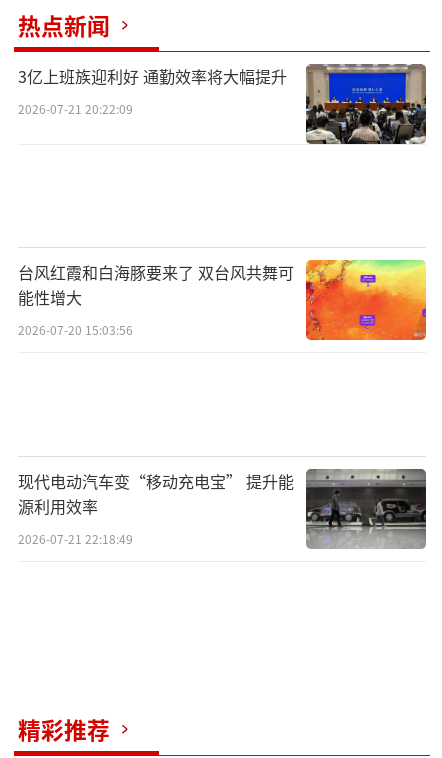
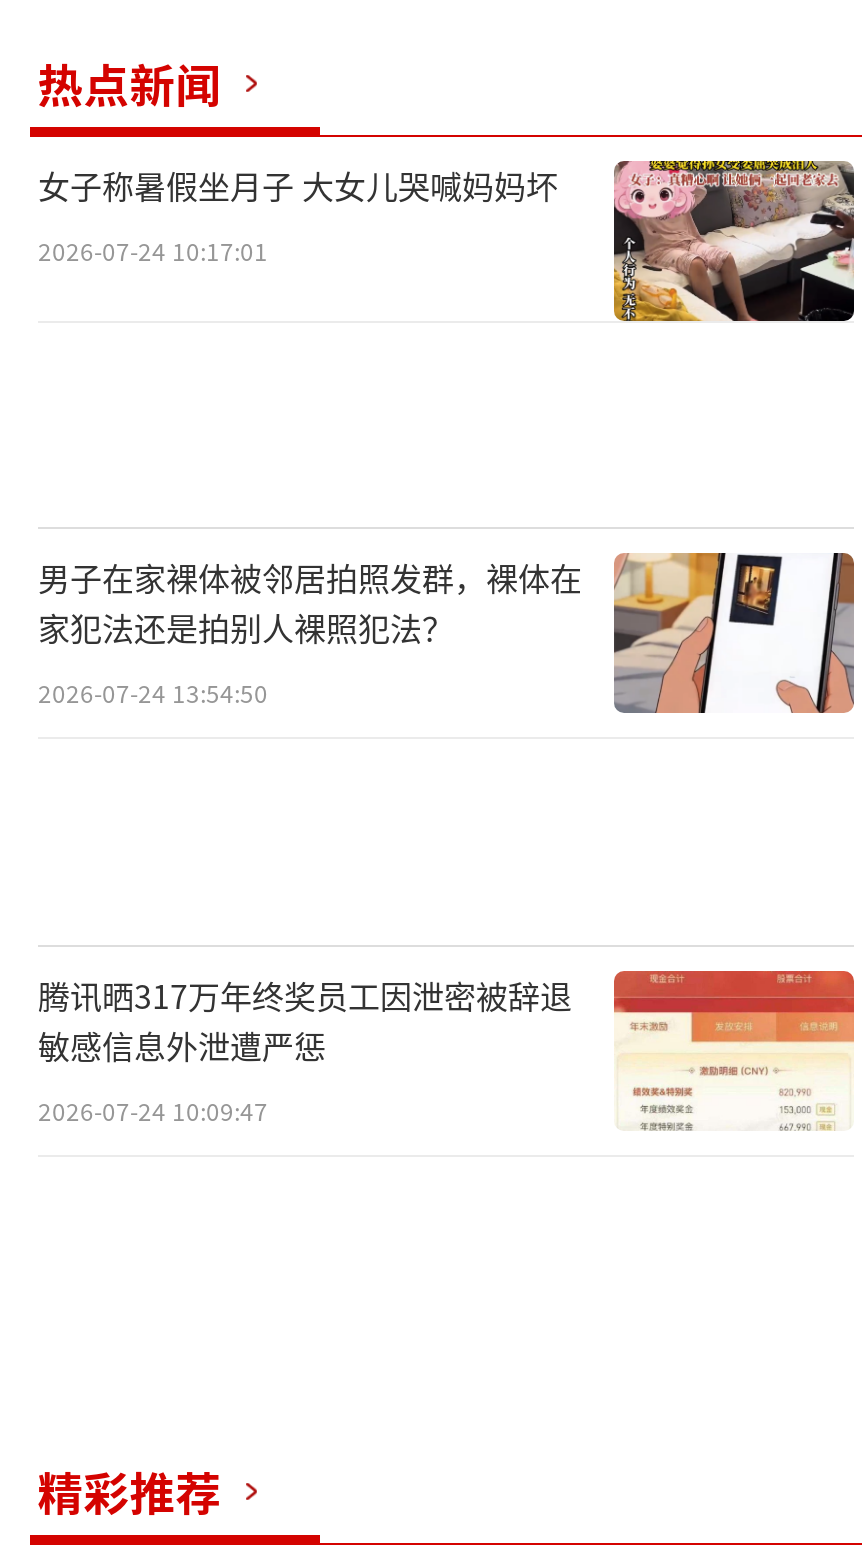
[18,63,427,145] [image] | 3亿上班族迎利好 通勤效率将大幅提升 -> [38,159,856,323] [image] | 女子称暑假坐月子 大女儿哭喊妈妈坏
[18,100,133,117] 2026-07-21 20:22:09 -> [38,232,268,266] 2026-07-24 10:17:01
[18,259,427,341] [image] | 台风红霞和白海豚要来了 双台风共舞可 | 能性增大 -> [38,551,856,715] [image] | 男子在家裸体被邻居拍照发群，裸体在 | 家犯法还是拍别人裸照犯法？
[18,321,133,338] 2026-07-20 15:03:56 -> [38,676,268,710] 2026-07-24 13:54:50
[18,468,427,549] [image] | 现代电动汽车变“移动充电宝” 提升能 | 源利用效率 -> [38,969,856,1131] [image] | 腾讯晒317万年终奖员工因泄密被辞退 | 敏感信息外泄遭严惩
[18,530,133,547] 2026-07-21 22:18:49 -> [38,1093,268,1127] 2026-07-24 10:09:47

